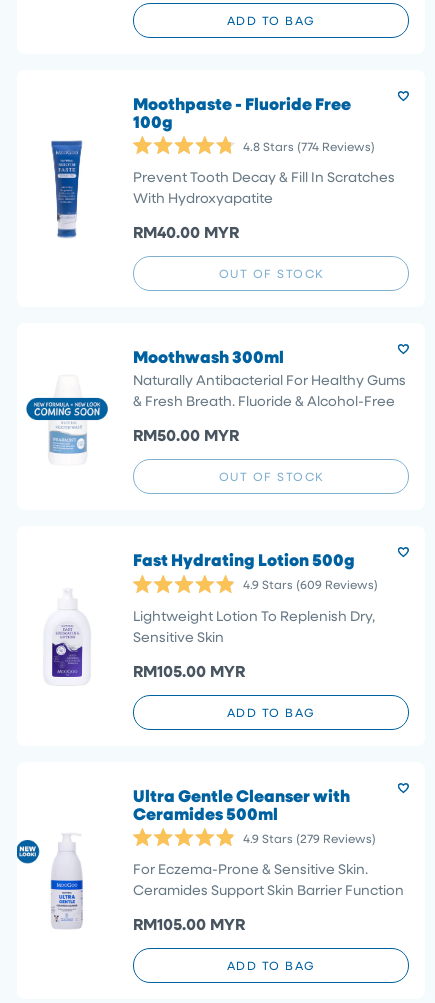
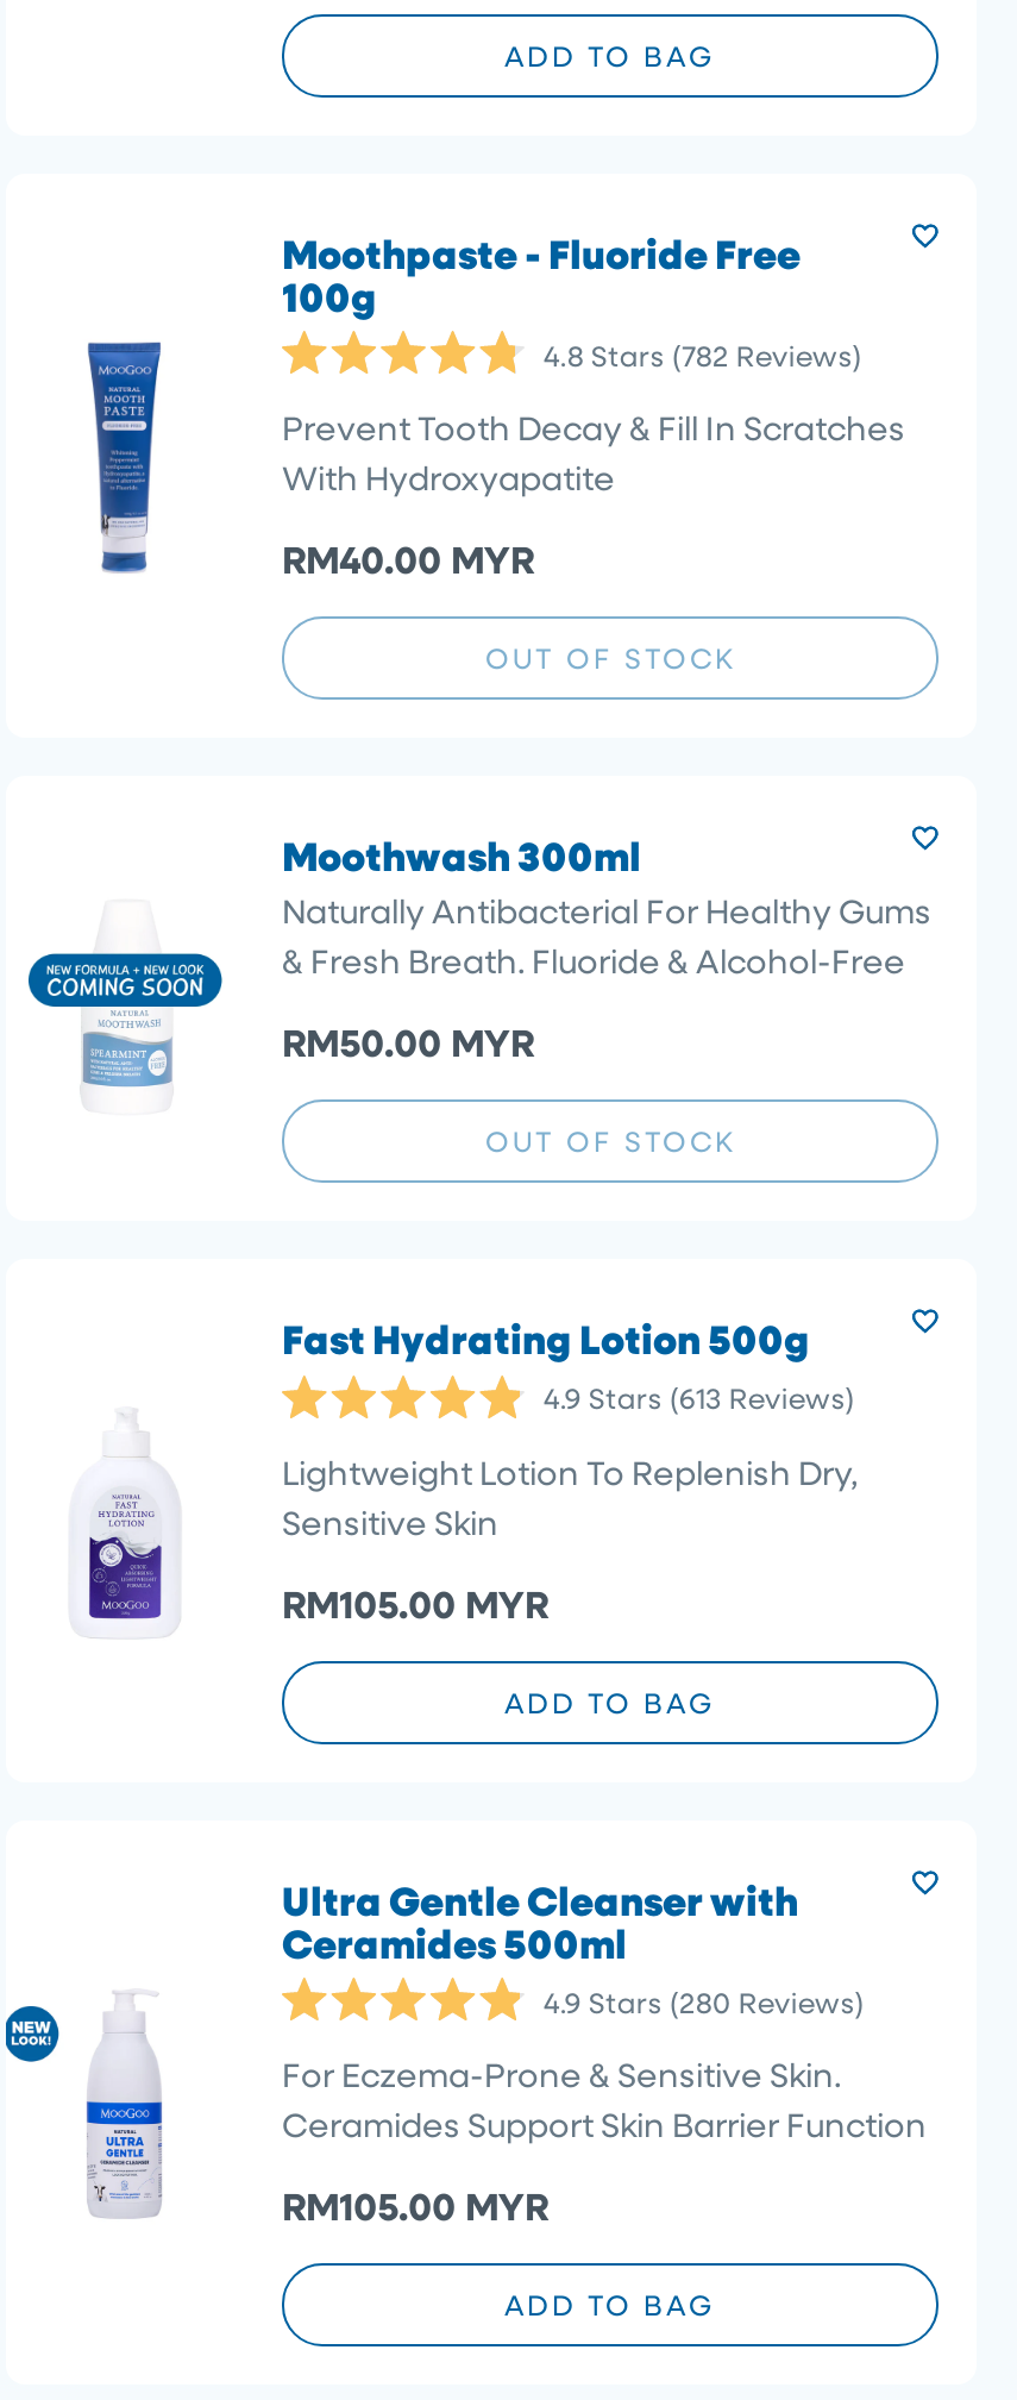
[243,138,375,154] 4.8 Stars (774 Reviews) -> [543,336,862,374] 4.8 Stars (782 Reviews)
[243,576,378,592] 4.9 Stars (609 Reviews) -> [543,1379,855,1417] 4.9 Stars (613 Reviews)
[243,830,376,846] 4.9 Stars (279 Reviews) -> [543,1982,864,2020] 4.9 Stars (280 Reviews)

